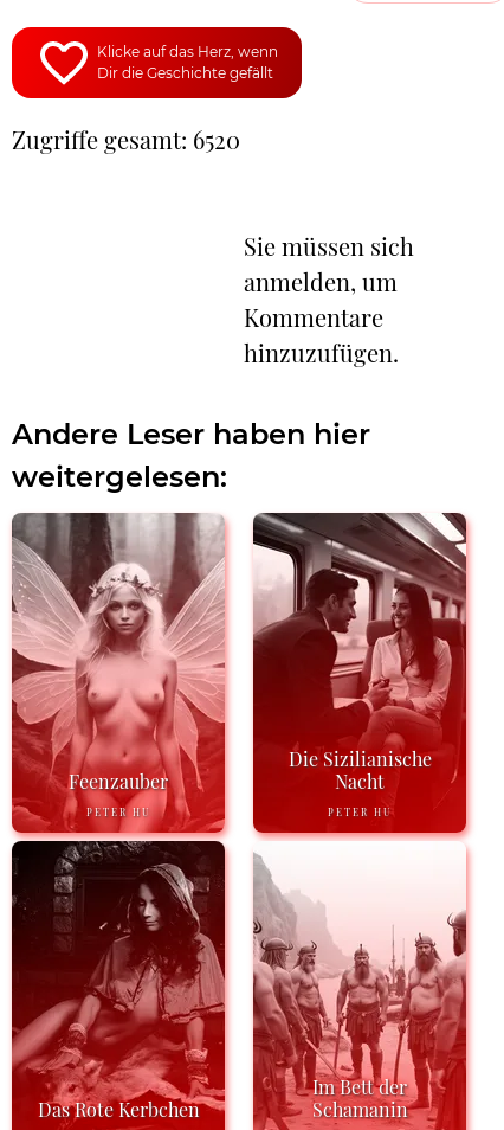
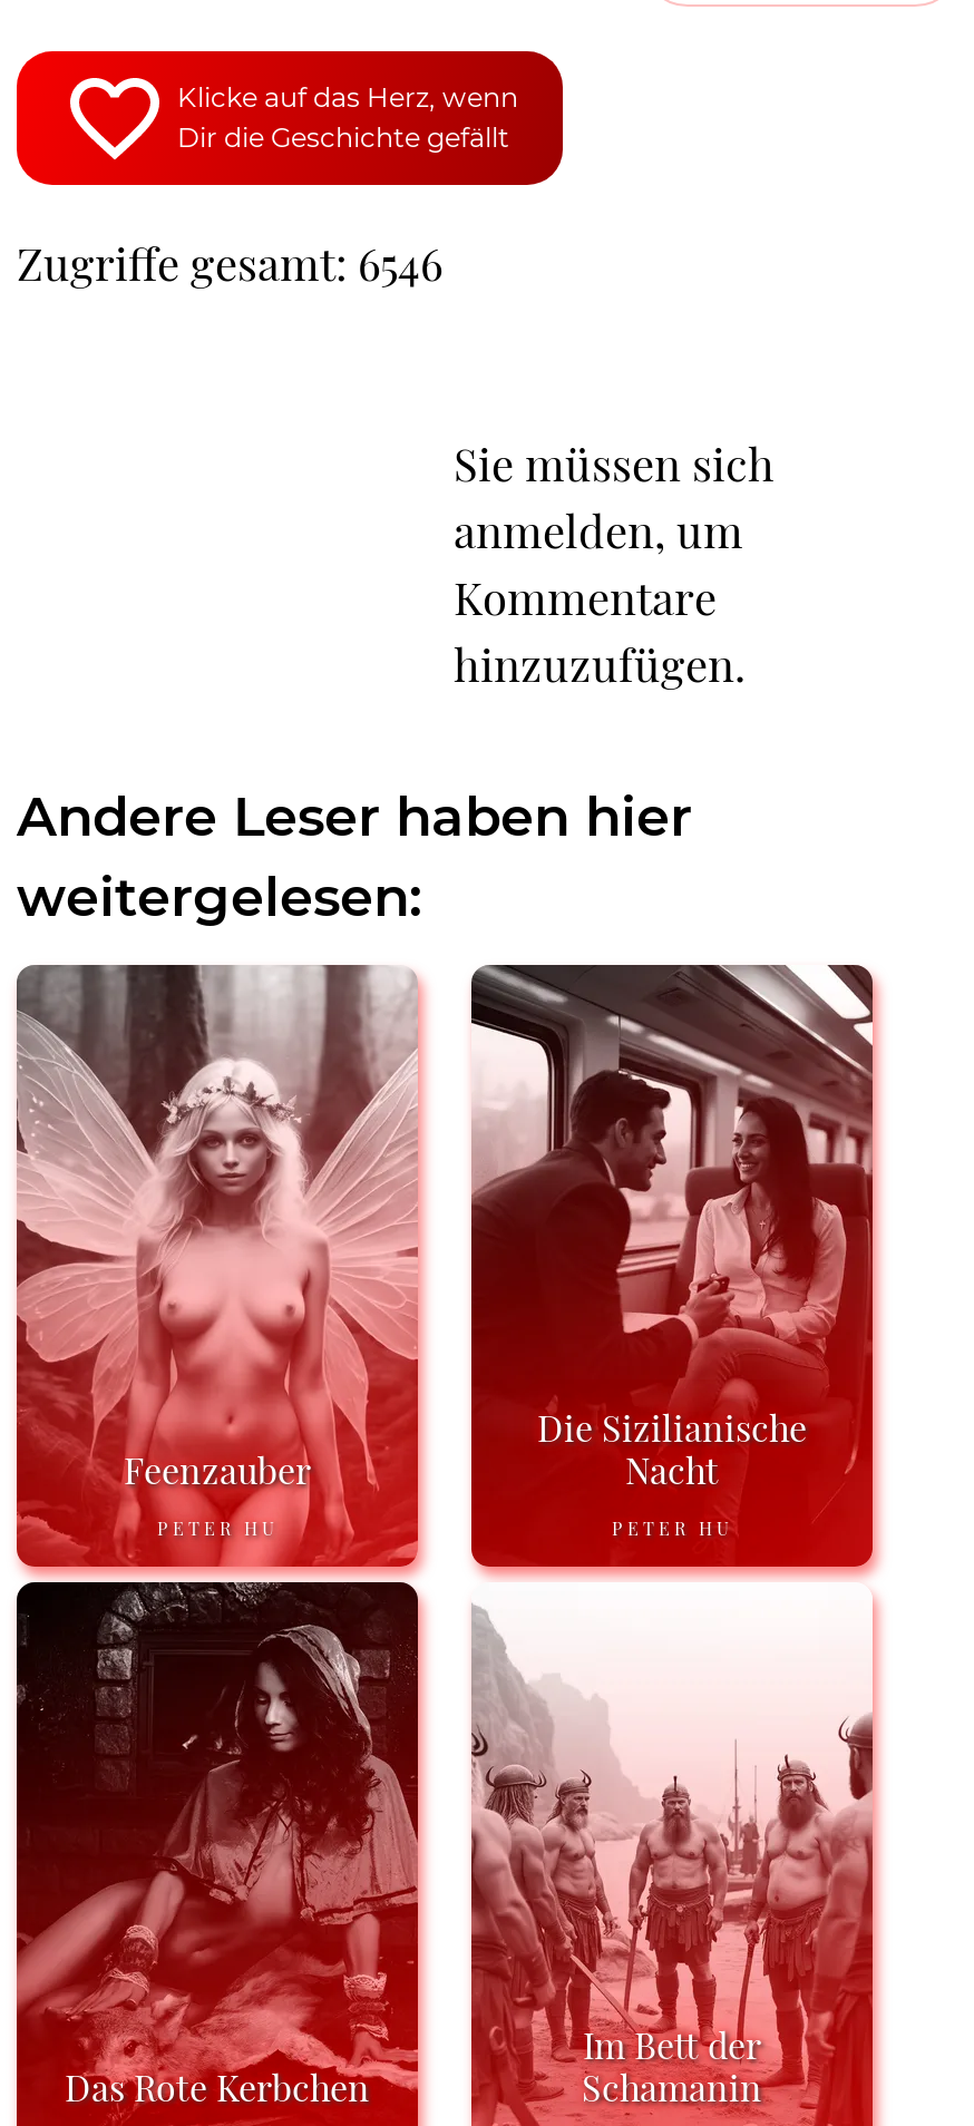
[12,124,240,156] Zugriffe gesamt: 6520 -> [17,233,442,293] Zugriffe gesamt: 6546

